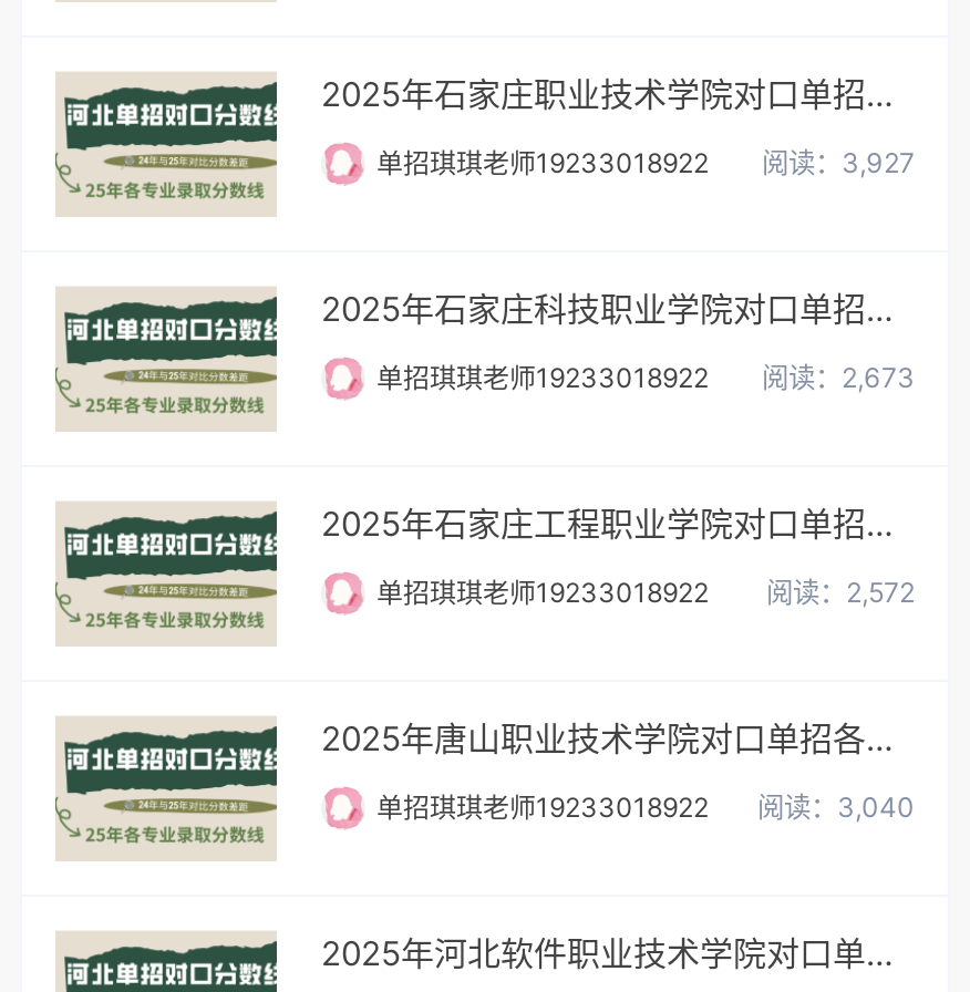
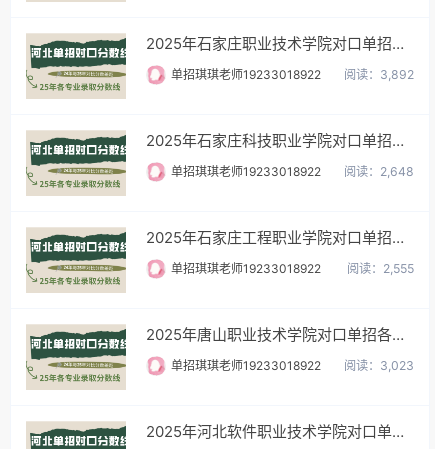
[376,146,915,179] 单招琪琪老师19233018922 阅读：3,927 -> [171,67,414,82] 单招琪琪老师19233018922 阅读：3,892
[376,361,915,394] 单招琪琪老师19233018922 阅读：2,673 -> [171,164,414,179] 单招琪琪老师19233018922 阅读：2,648
[376,576,915,609] 单招琪琪老师19233018922 阅读：2,572 -> [171,261,414,276] 单招琪琪老师19233018922 阅读：2,555
[376,790,915,824] 单招琪琪老师19233018922 阅读：3,040 -> [171,358,414,373] 单招琪琪老师19233018922 阅读：3,023

